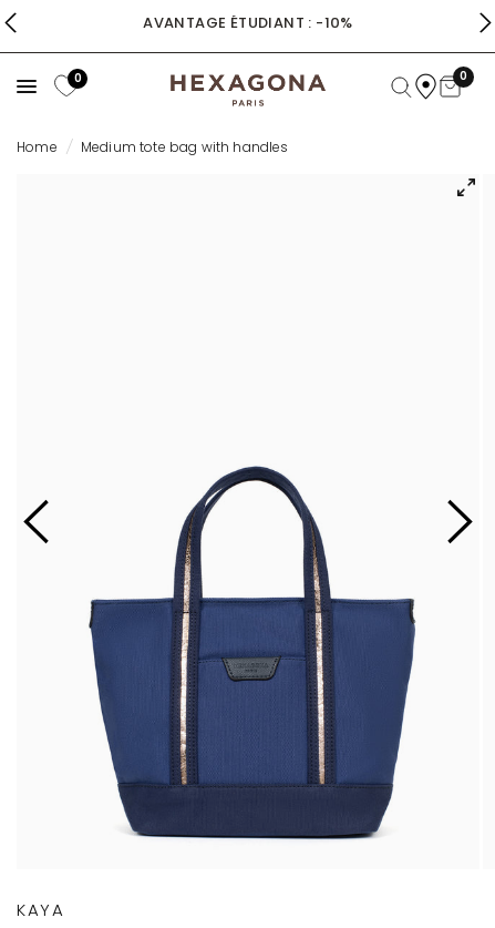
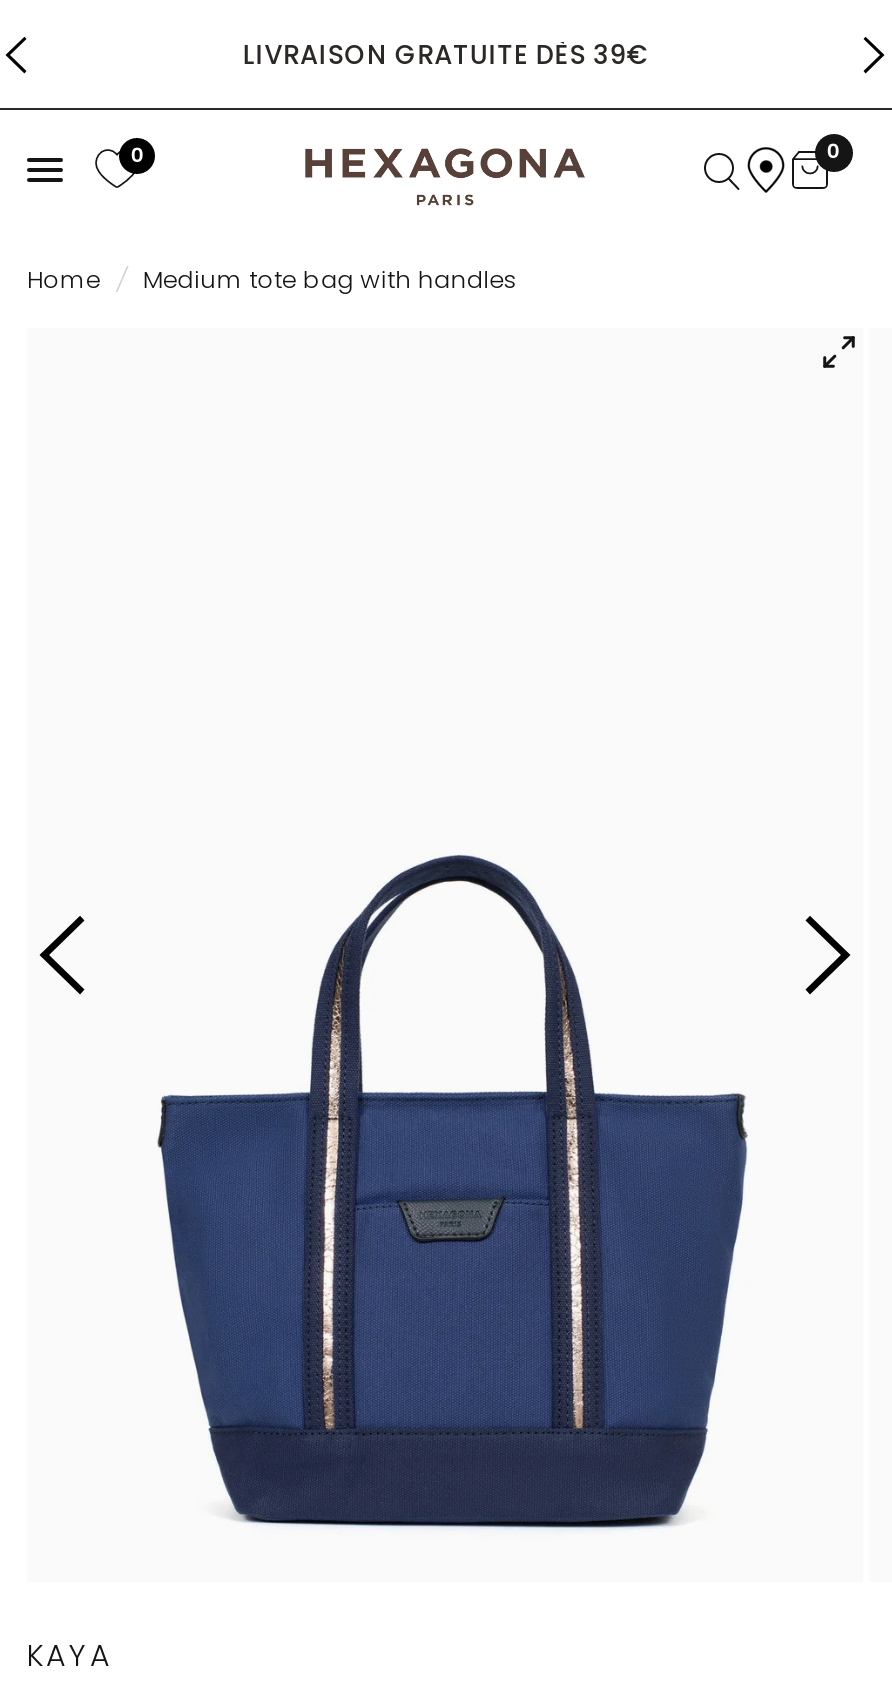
[143,12,353,33] AVANTAGE ÉTUDIANT : -10% -> [243,35,647,73] LIVRAISON GRATUITE DÈS 39€

